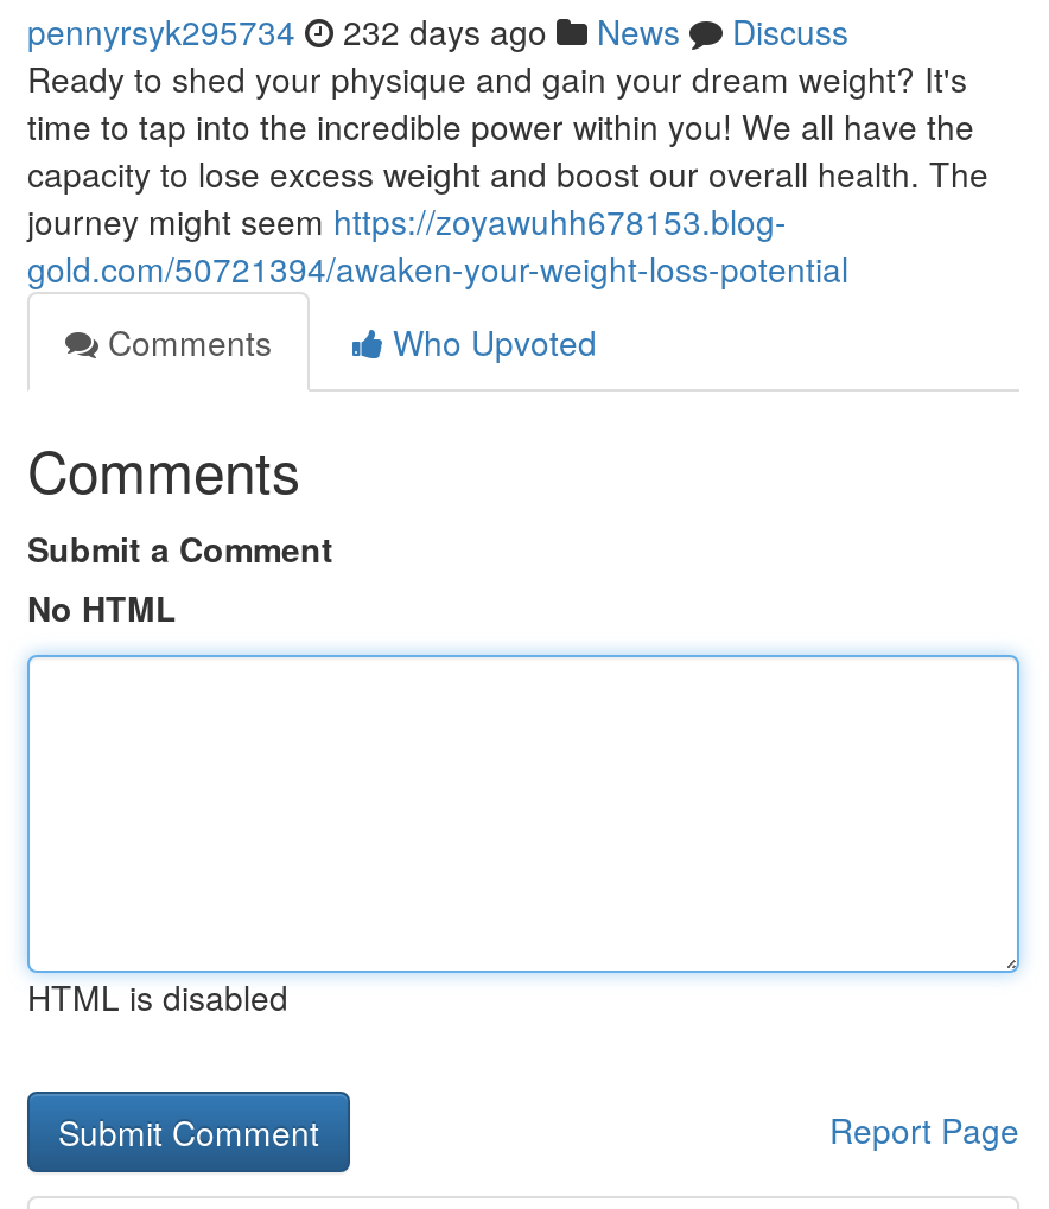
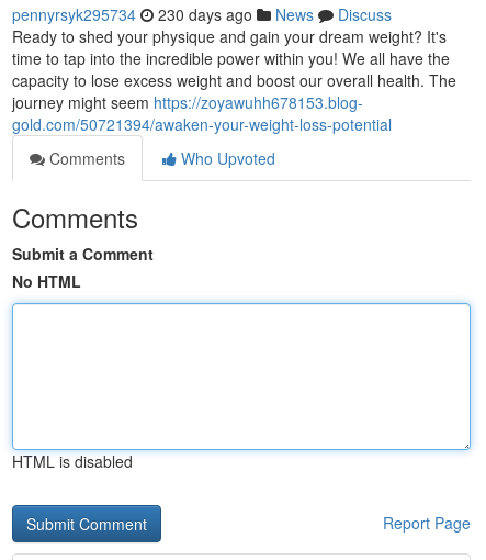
[27,7,848,55] pennyrsyk295734 232 days ago News Discuss -> [12,3,392,25] pennyrsyk295734 230 days ago News Discuss

